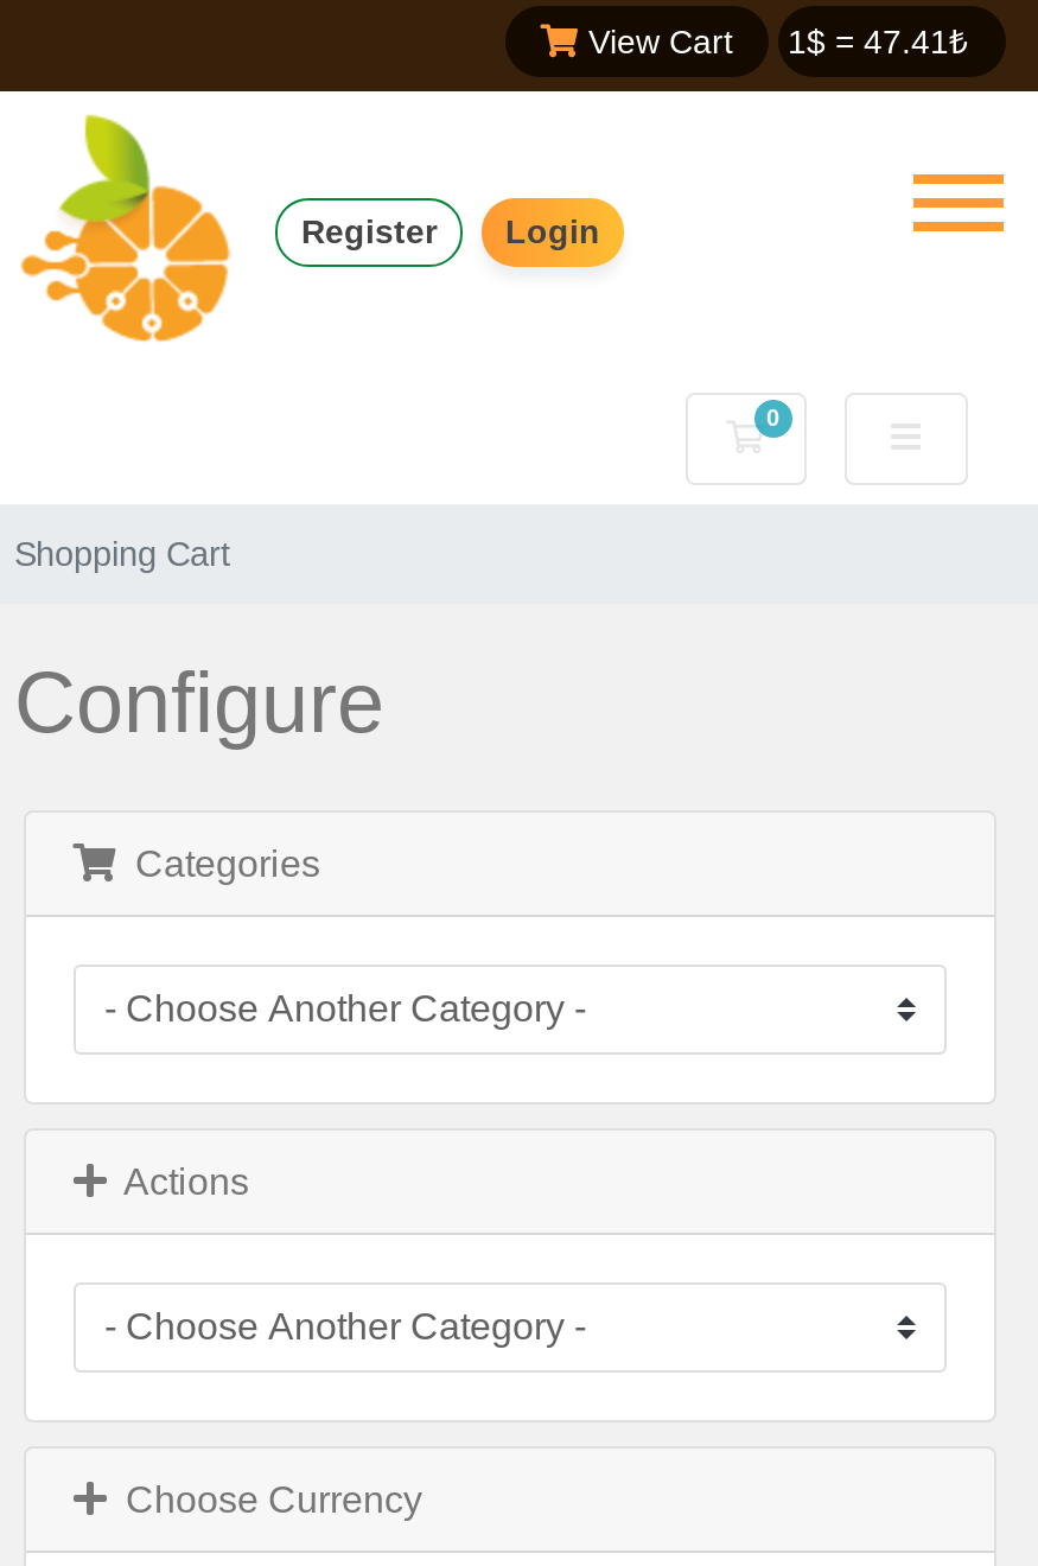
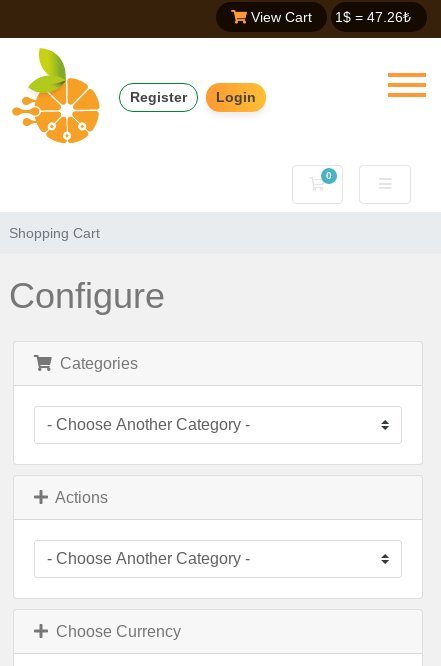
[579,23,968,61] View Cart 1$ = 47.41₺ -> [247,9,411,25] View Cart 1$ = 47.26₺

